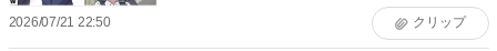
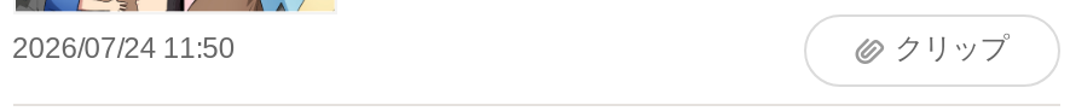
[8,15,111,30] 2026/07/21 22:50 -> [12,32,235,66] 2026/07/24 11:50

